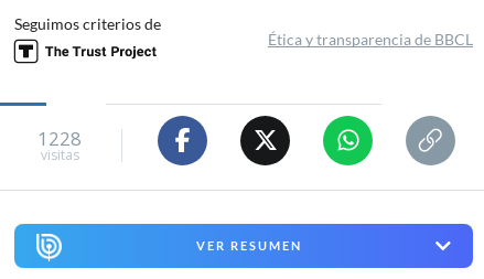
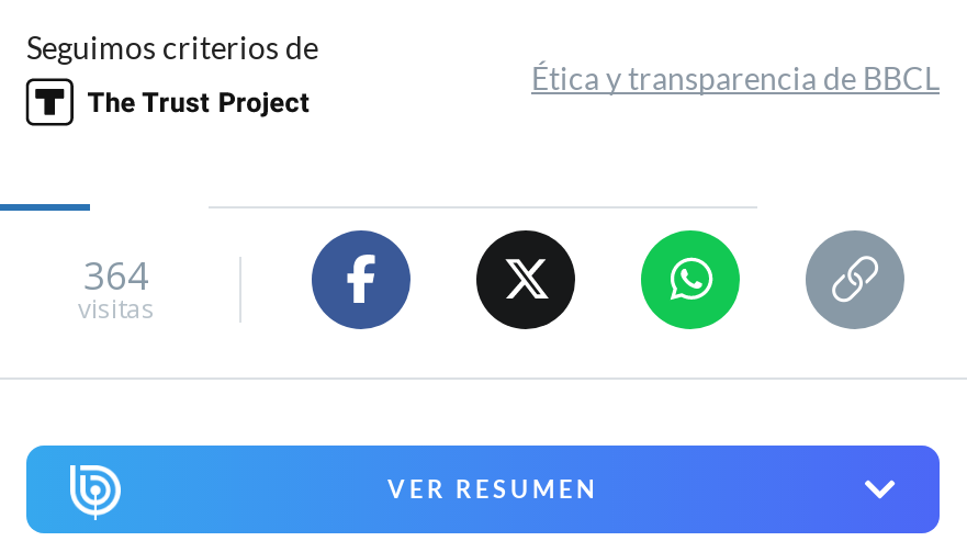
[37,126,82,151] 1228 -> [83,250,149,301] 364

